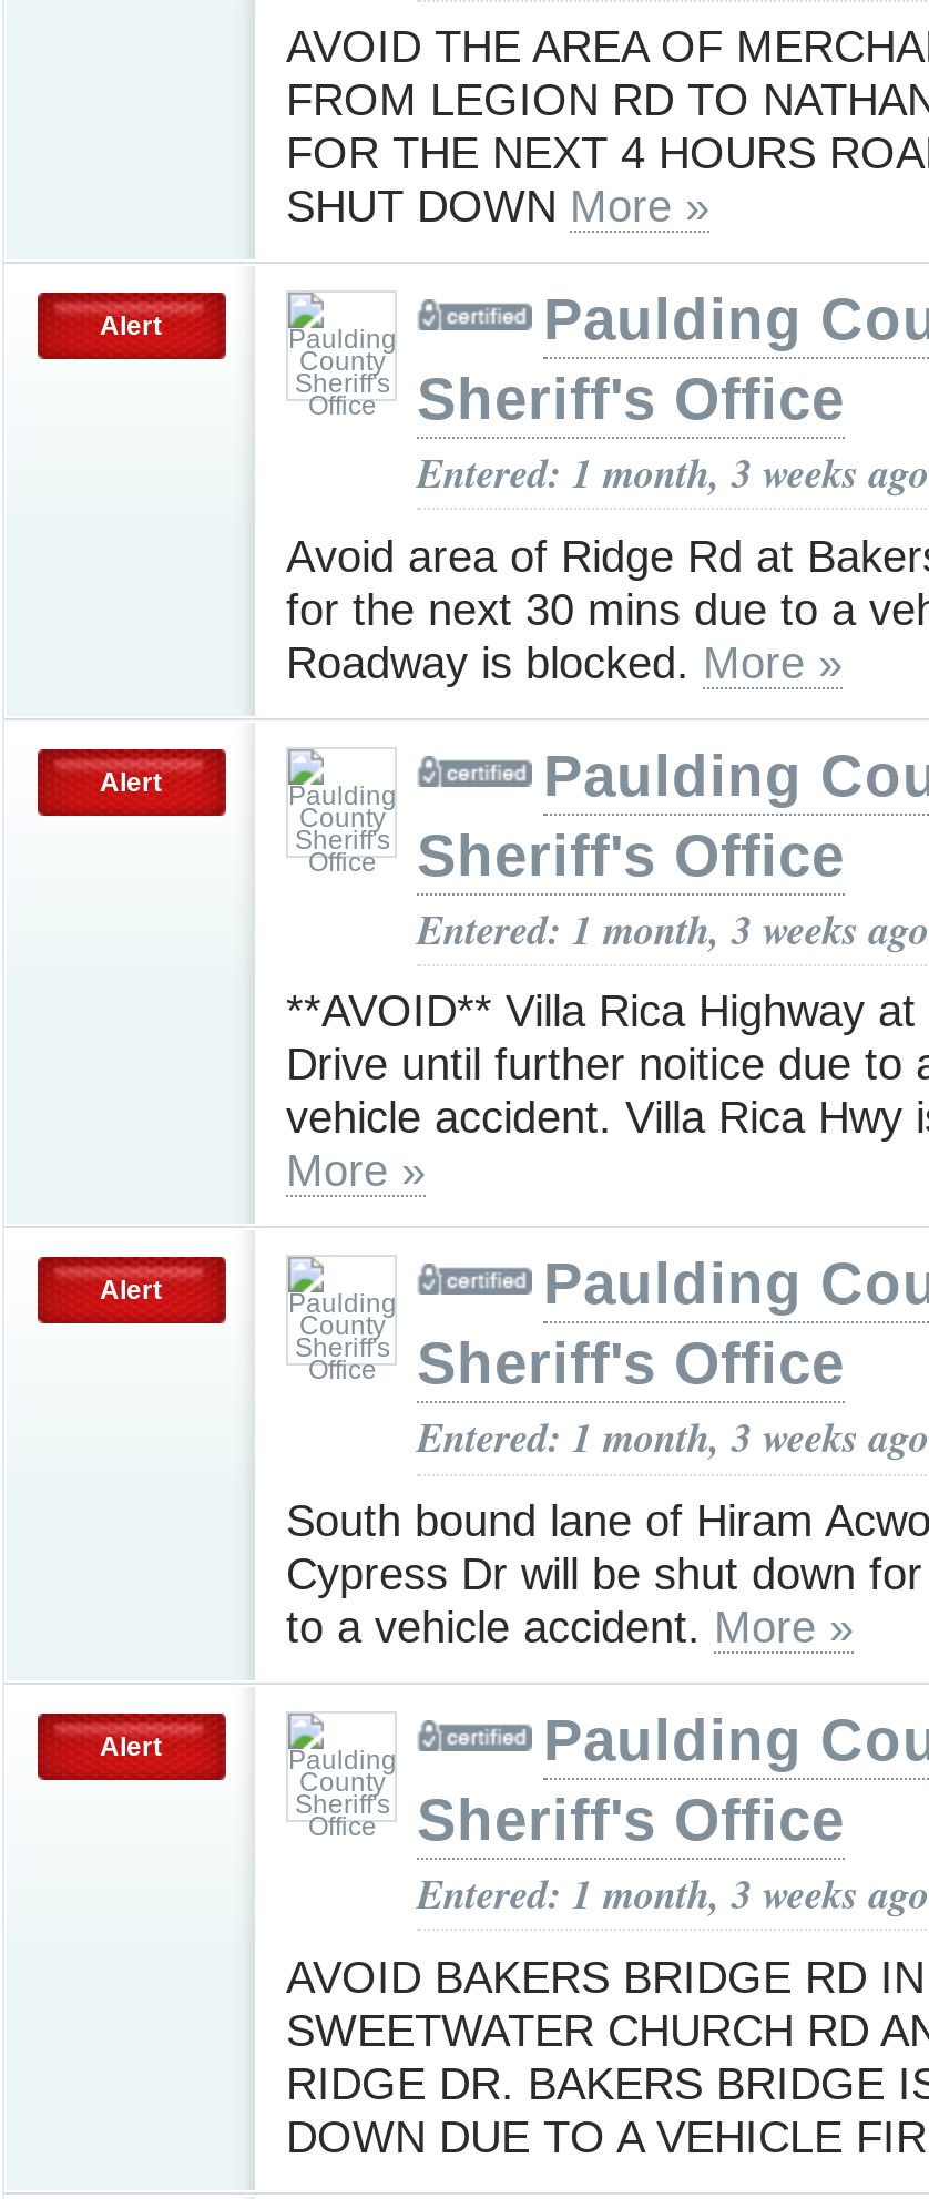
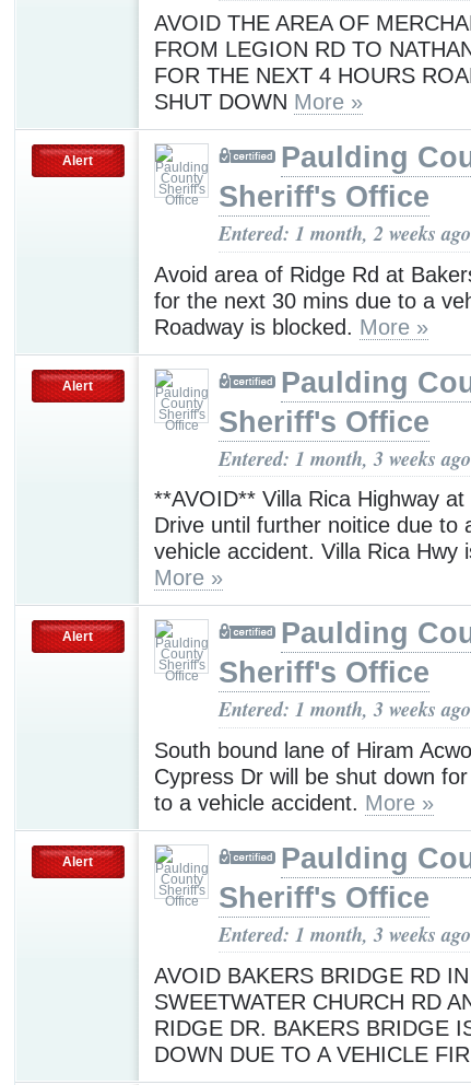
[417,444,929,501] Entered: 1 month, 3 weeks ago -> [219,219,471,247] Entered: 1 month, 2 weeks ago

